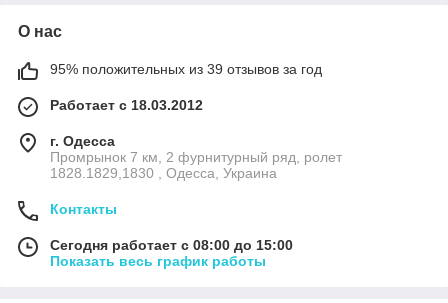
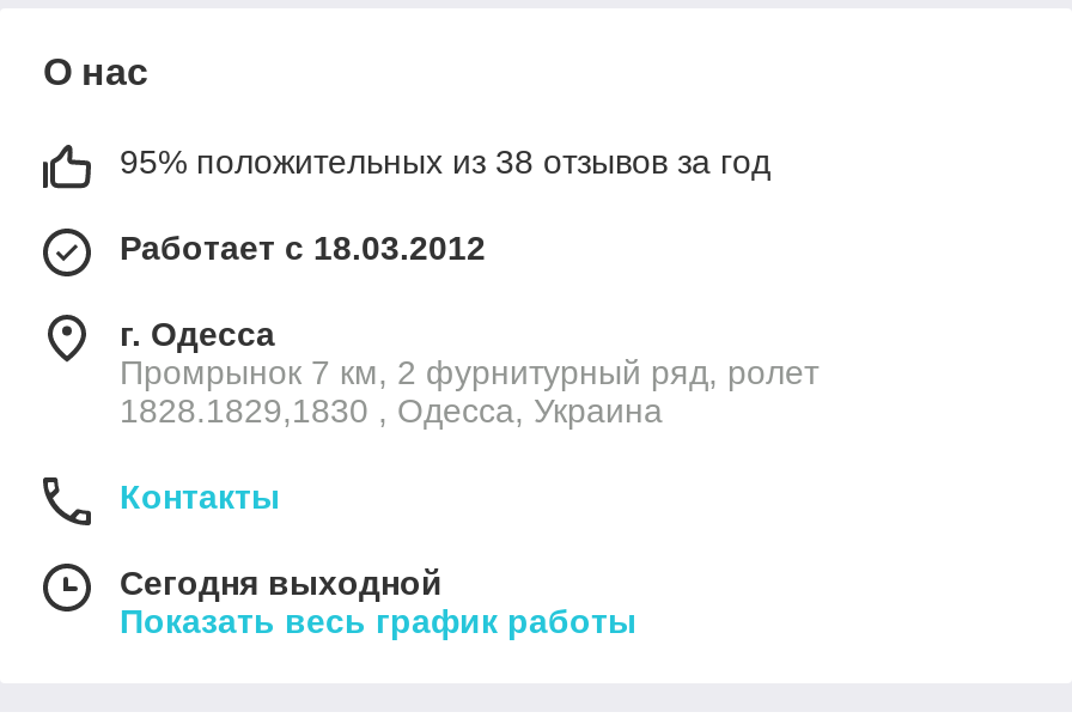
[50,61,322,77] 95% положительных из 39 отзывов за год -> [120,142,770,180] 95% положительных из 38 отзывов за год
[50,237,293,253] Сегодня работает с 08:00 до 15:00 -> [120,563,443,602] Сегодня выходной

